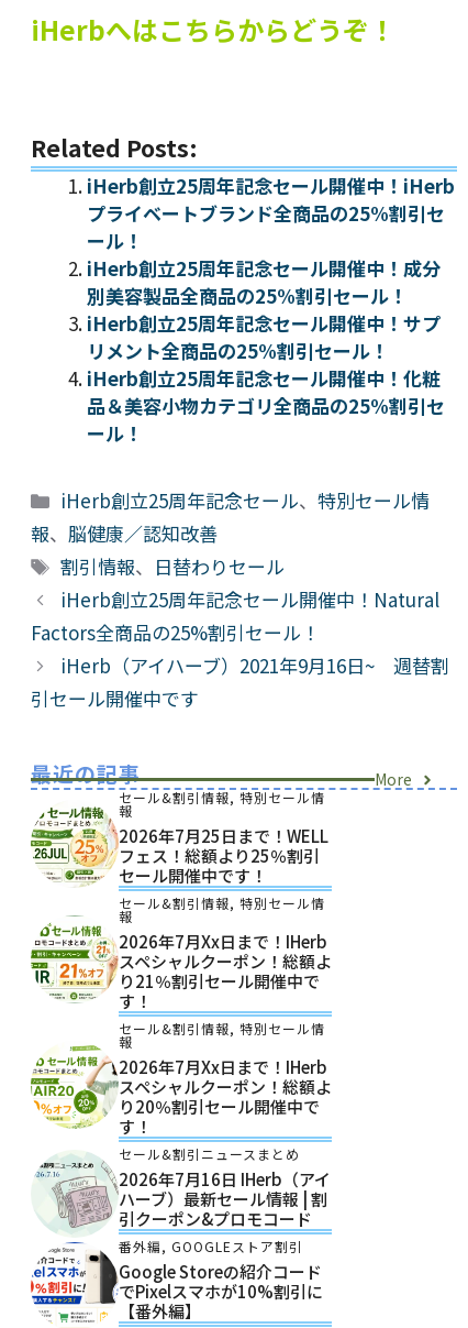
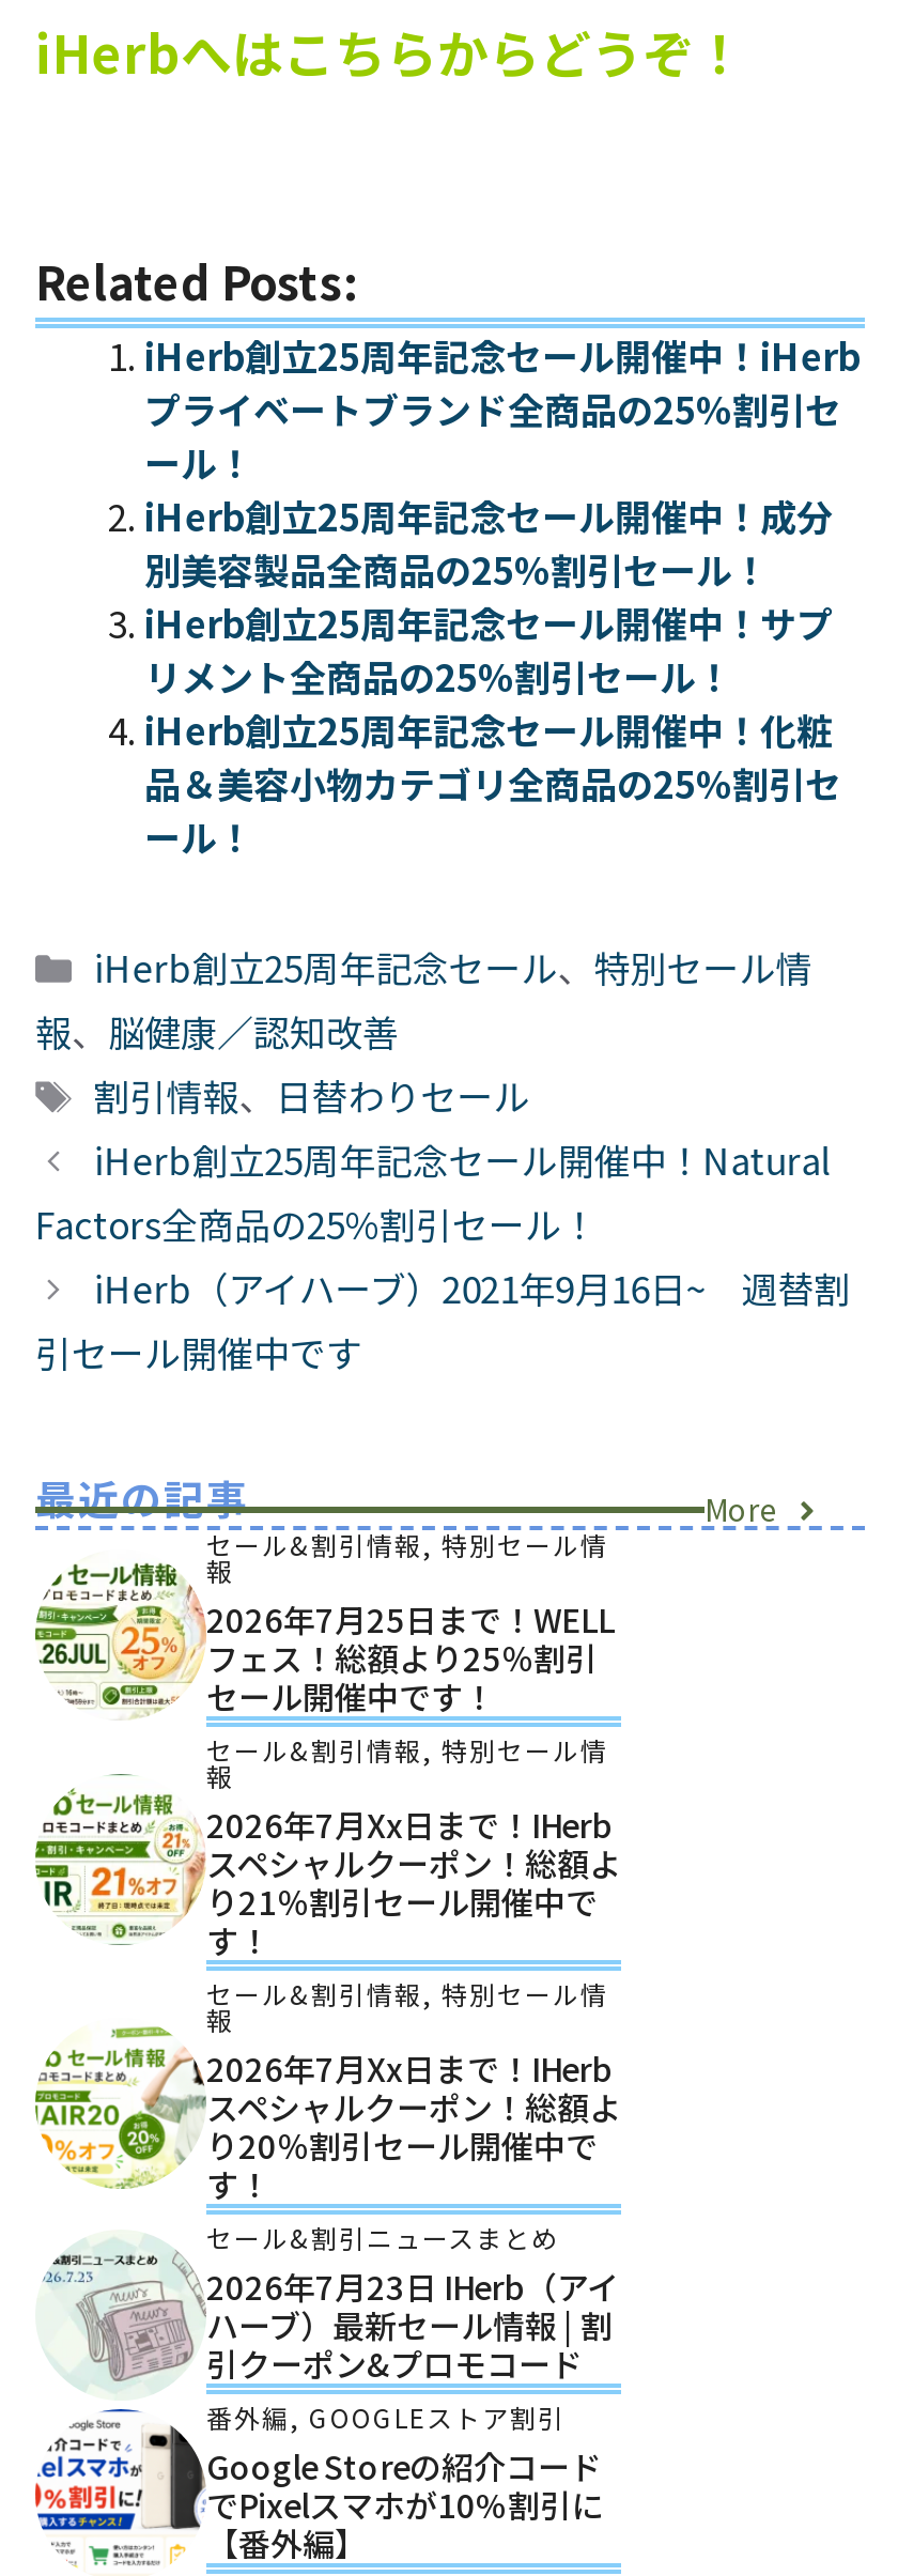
[119,1168,331,1191] 2026年7月16日 IHerb（アイ -> [206,2264,619,2309] 2026年7月23日 IHerb（アイ

